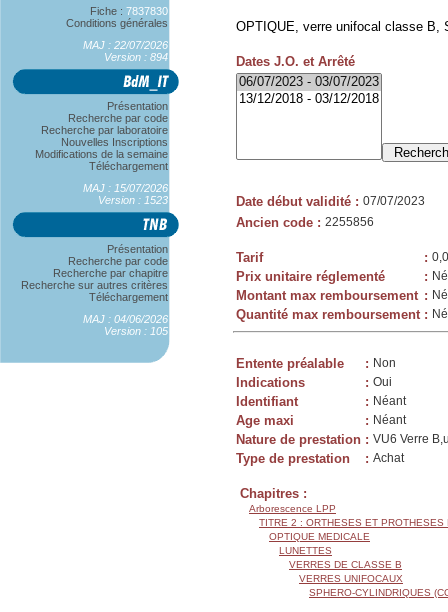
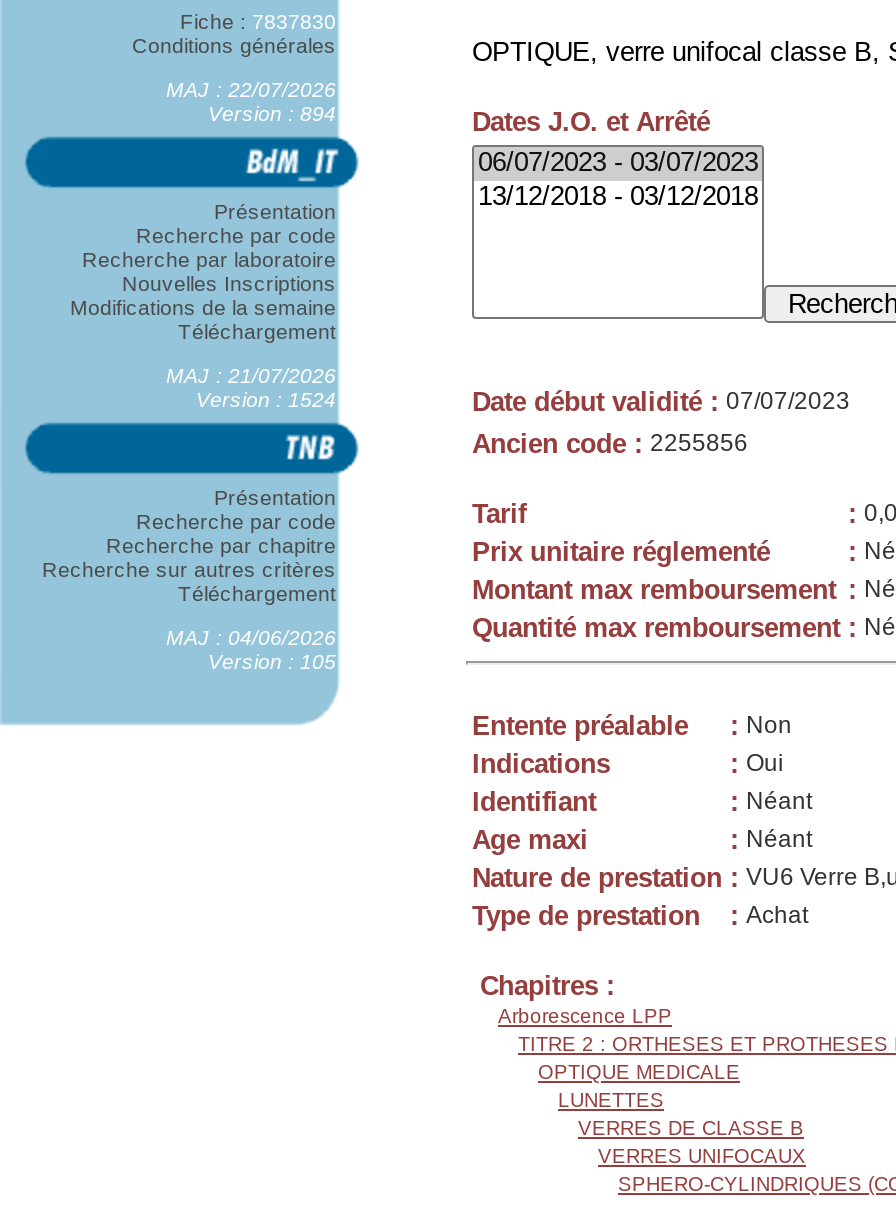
[83,182,168,194] MAJ : 15/07/2026 -> [166,363,336,387] MAJ : 21/07/2026
[98,194,168,206] Version : 1523 -> [196,387,336,411] Version : 1524

